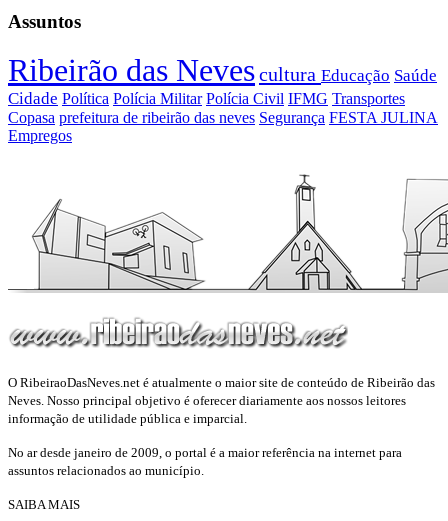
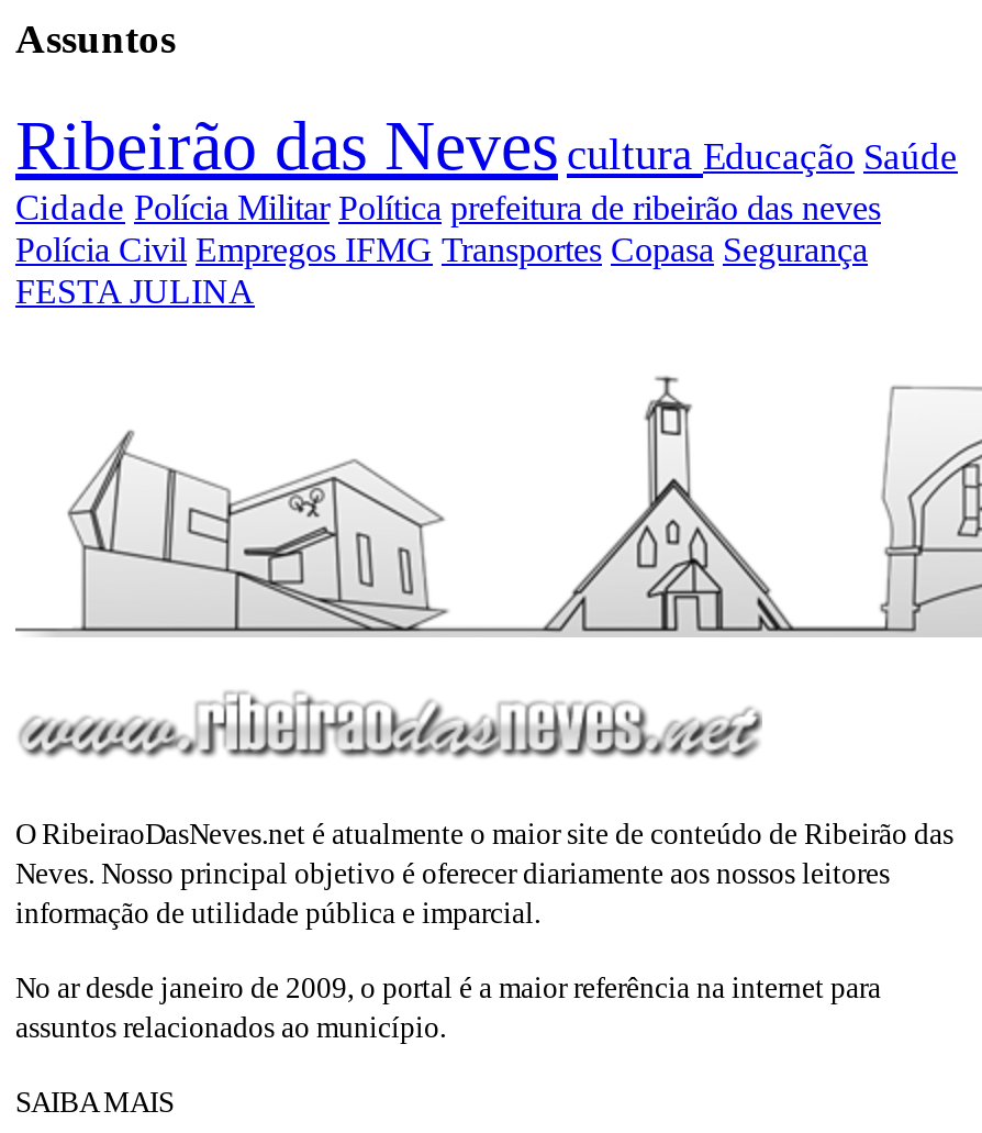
[8,89,438,144] Cidade Política Polícia Militar Polícia Civil IFMG Transportes | Copasa prefeitura de ribeirão das neves Segurança FESTA JULINA | Empregos -> [15,187,881,310] Cidade Polícia Militar Política prefeitura de ribeirão das neves | Polícia Civil Empregos IFMG Transportes Copasa Segurança | FESTA JULINA

